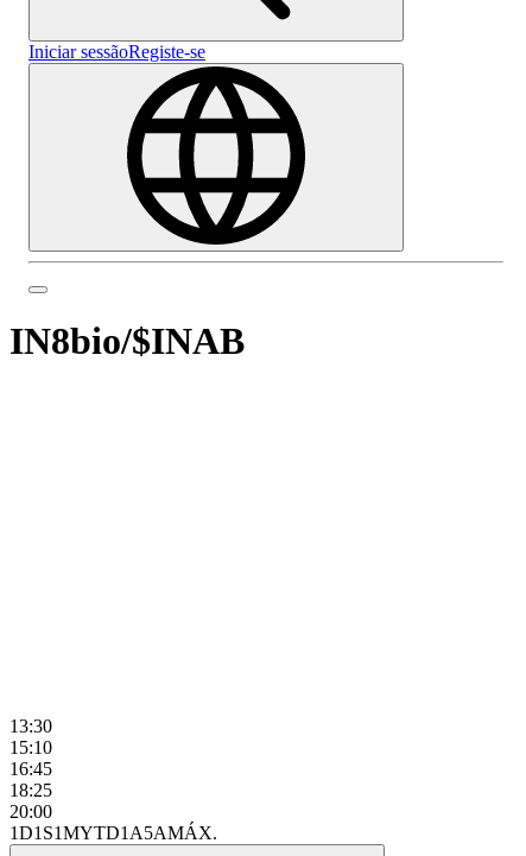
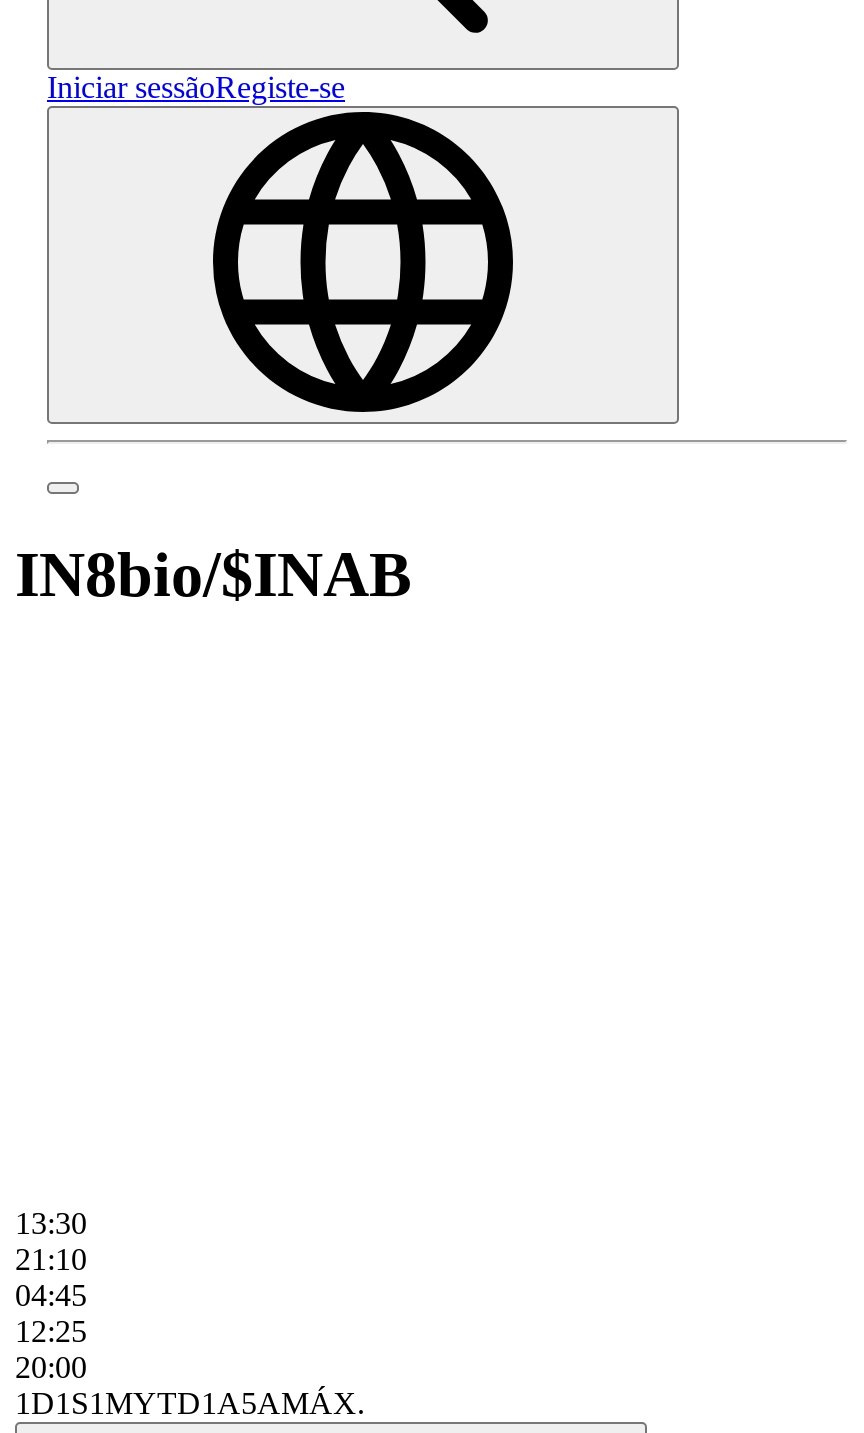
[9,737,52,757] 15:10 -> [15,1242,87,1276] 21:10
[9,759,52,779] 16:45 -> [15,1278,87,1312] 04:45
[9,780,52,800] 18:25 -> [15,1314,87,1348] 12:25

